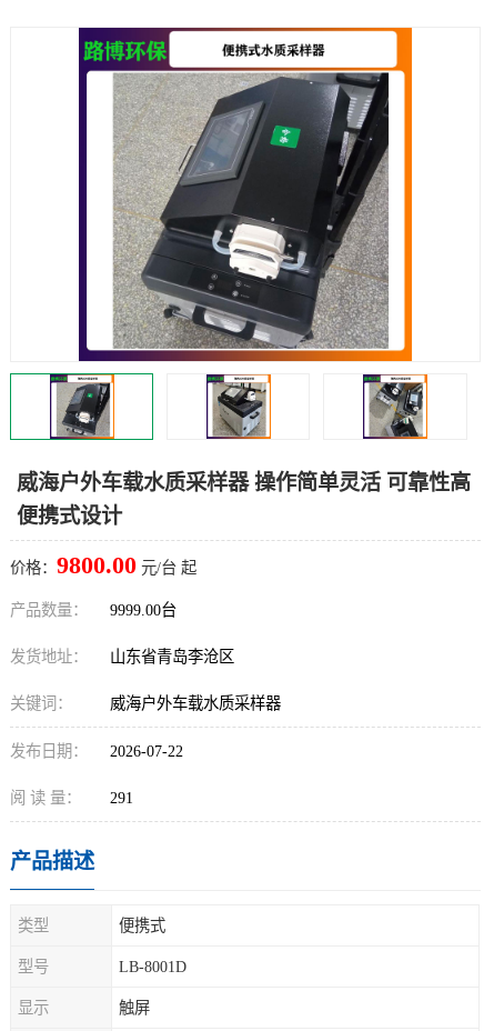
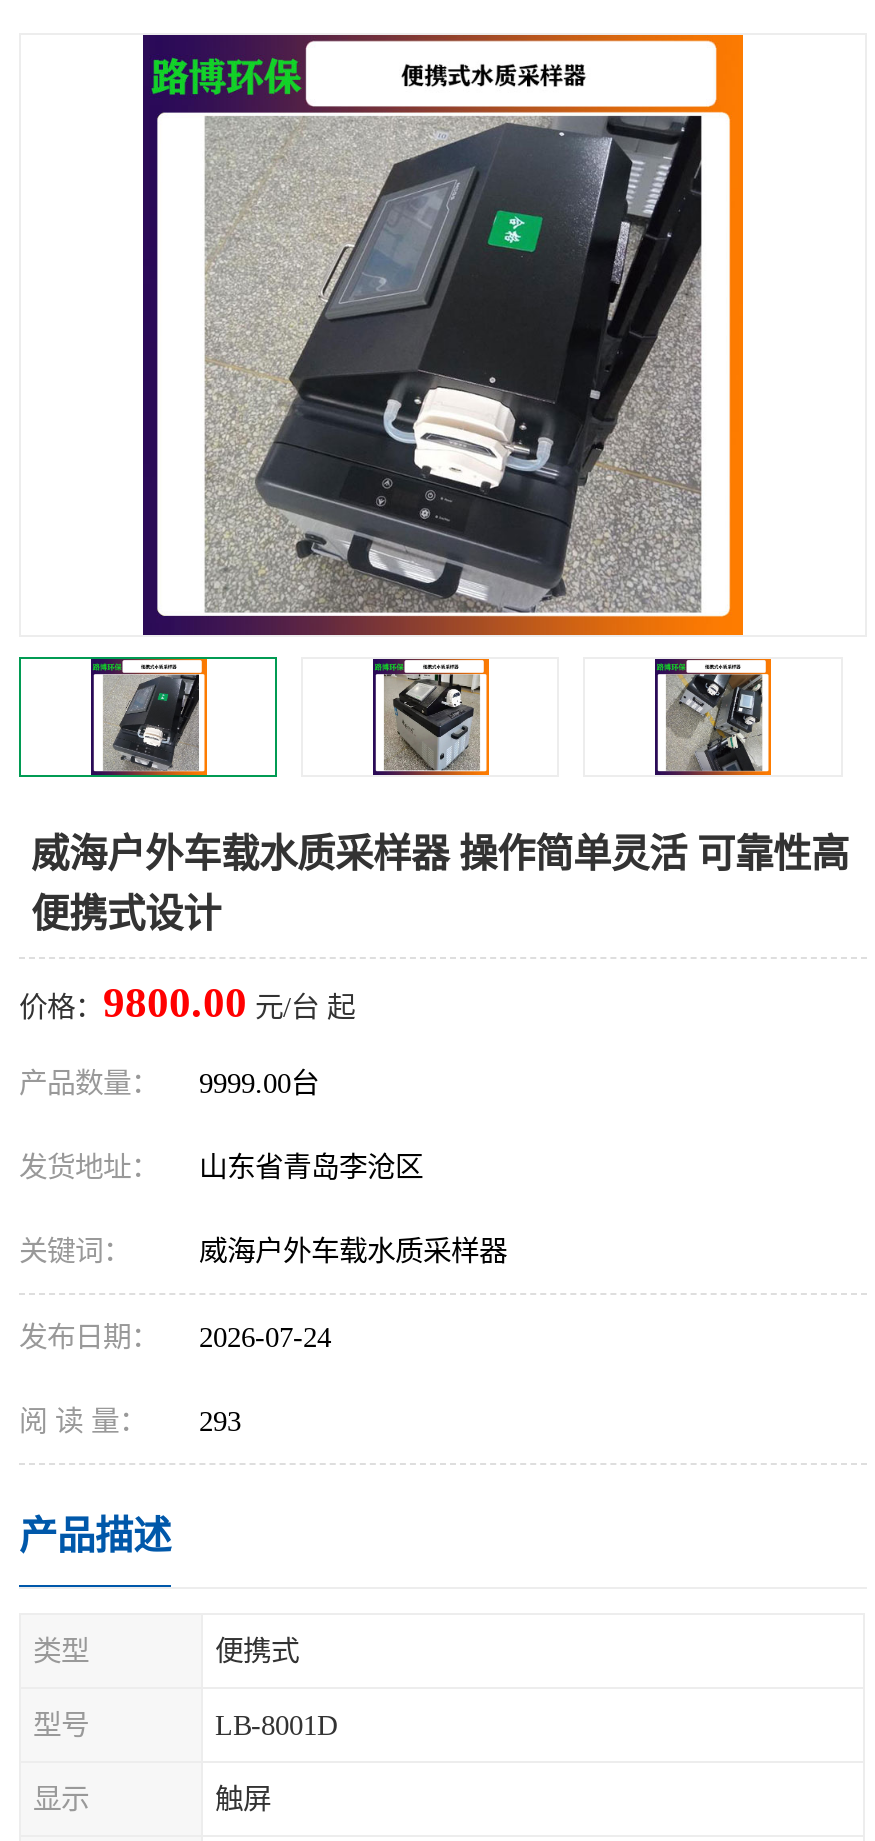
[10,742,183,760] 发布日期： 2026-07-22 -> [19,1321,331,1353] 发布日期： 2026-07-24
[10,789,133,807] 阅 读 量： 291 -> [19,1405,241,1437] 阅 读 量： 293

